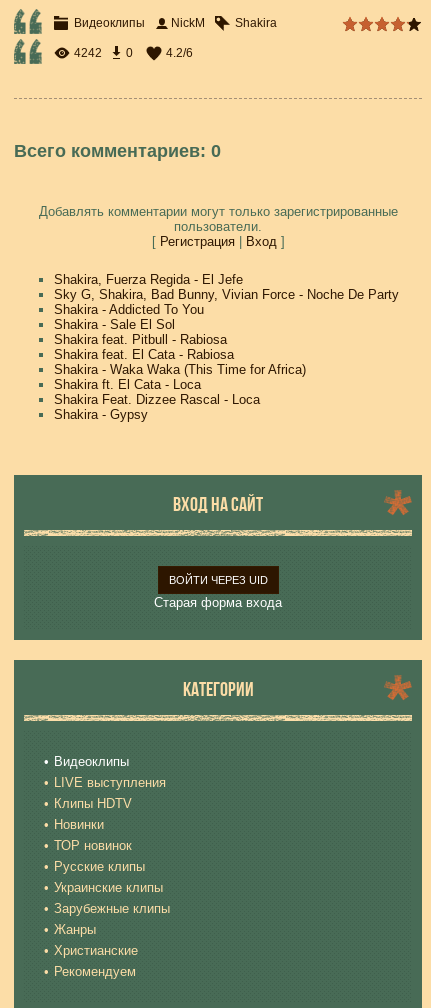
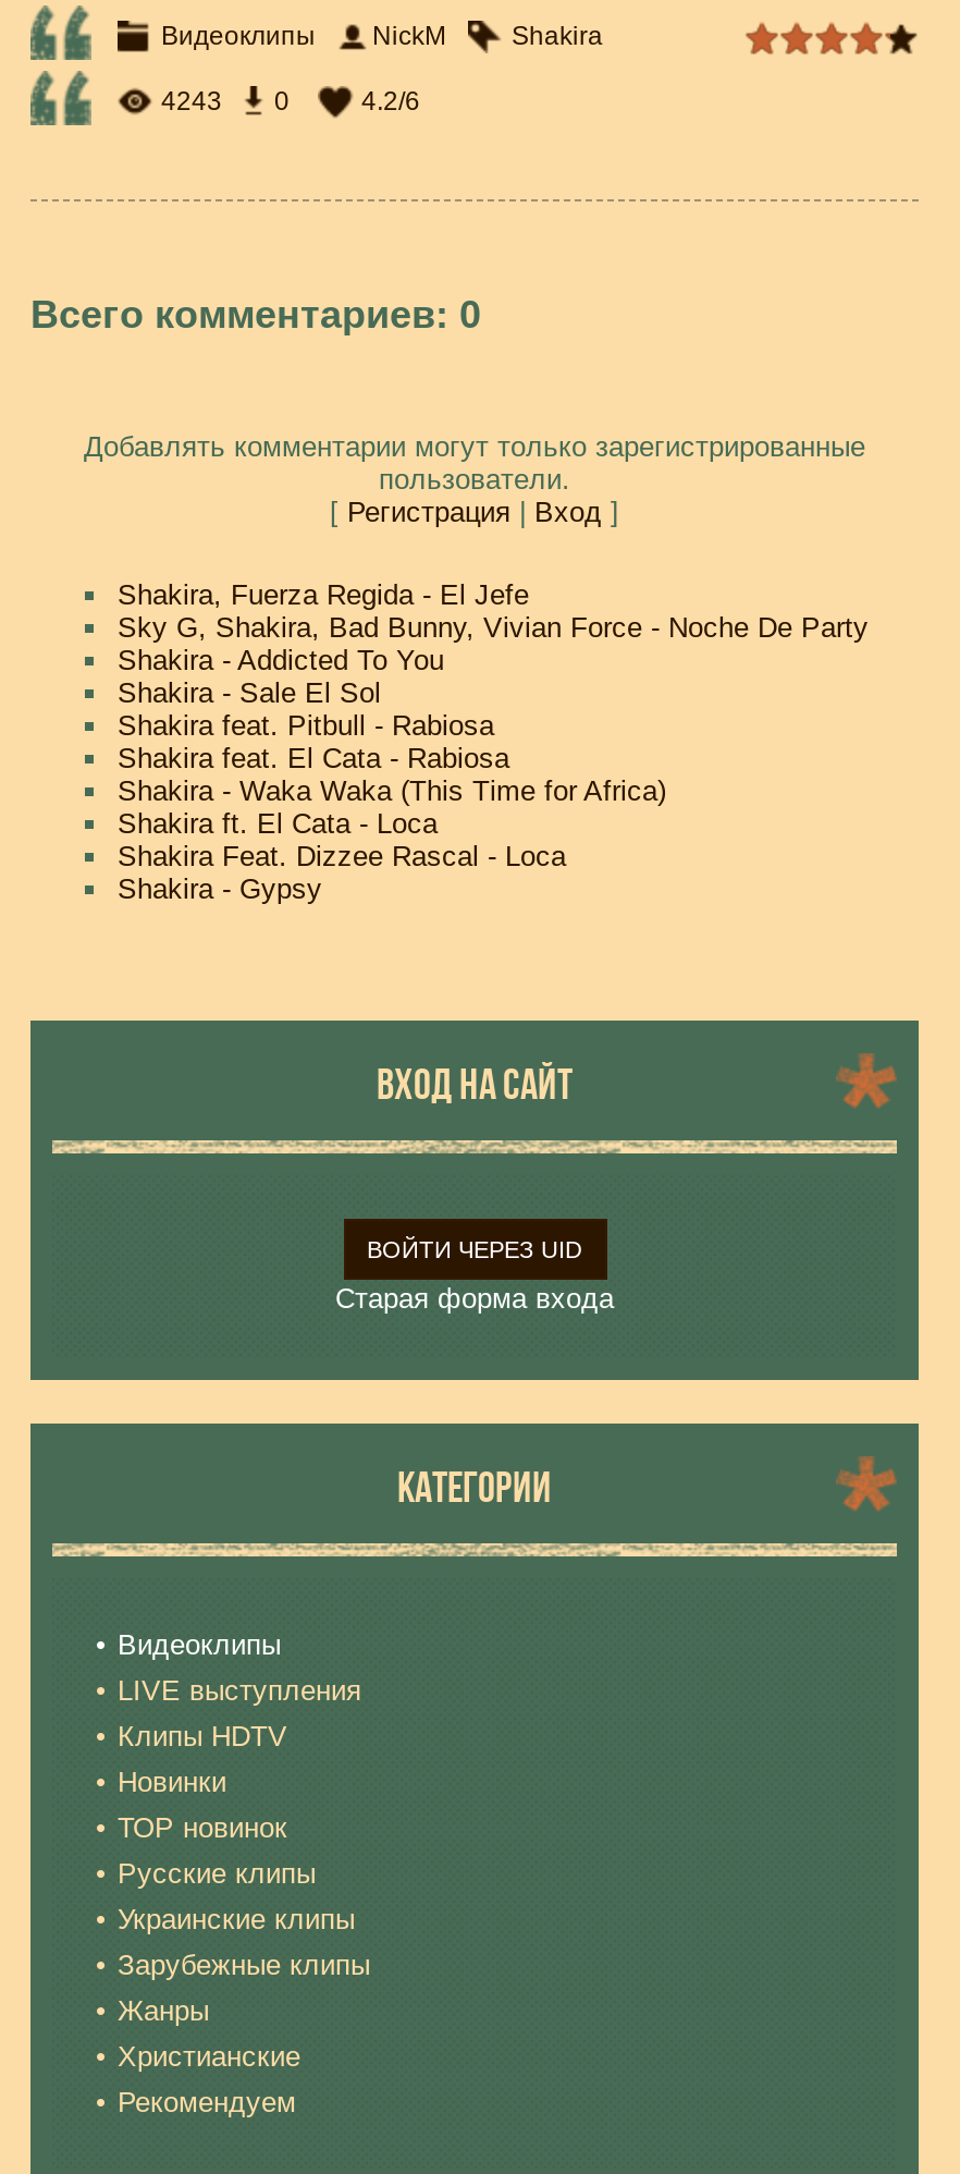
[74,46,133,60] 4242 0 -> [161,86,290,117] 4243 0

